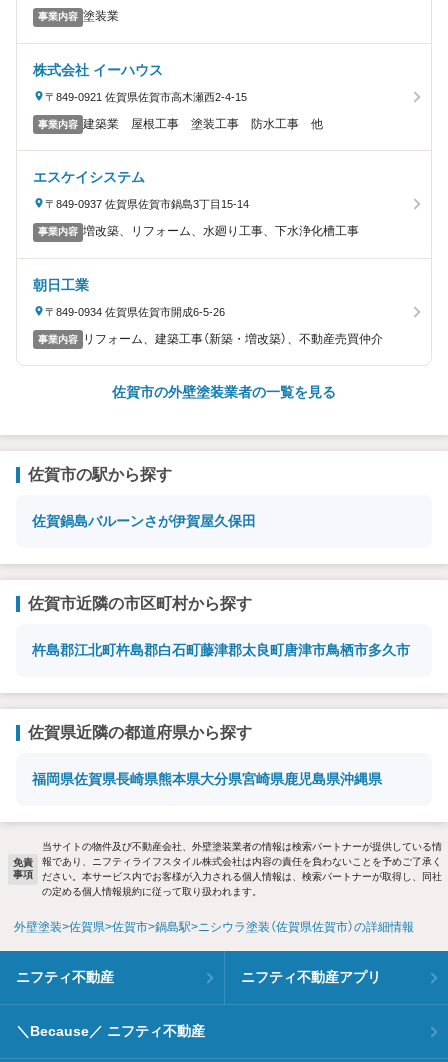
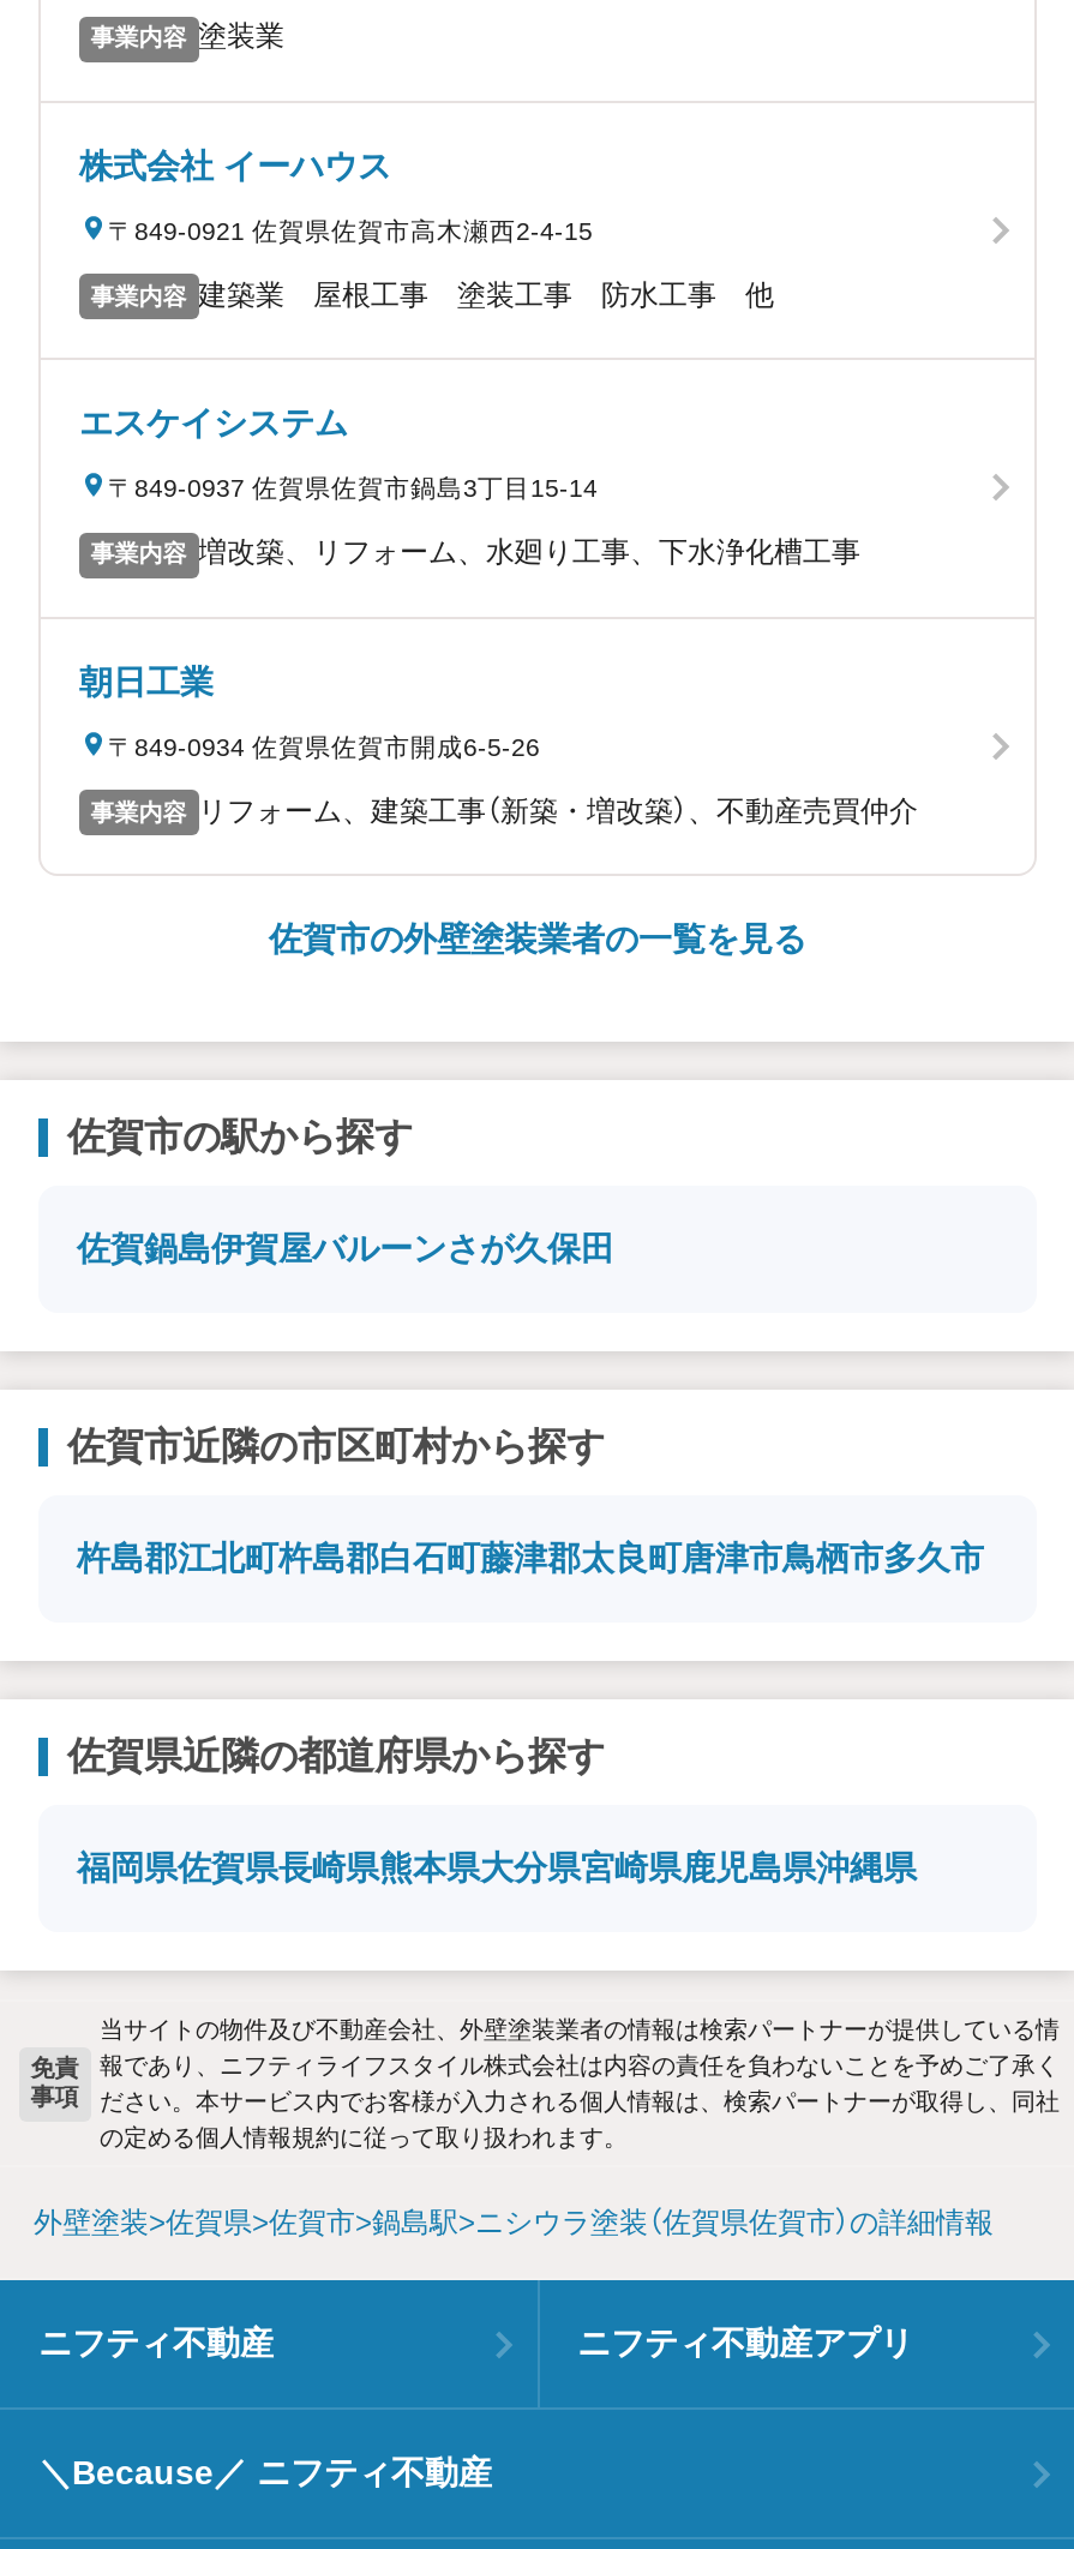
[32,513,256,529] 佐賀鍋島バルーンさが伊賀屋久保田 -> [77,1229,614,1267] 佐賀鍋島伊賀屋バルーンさが久保田

